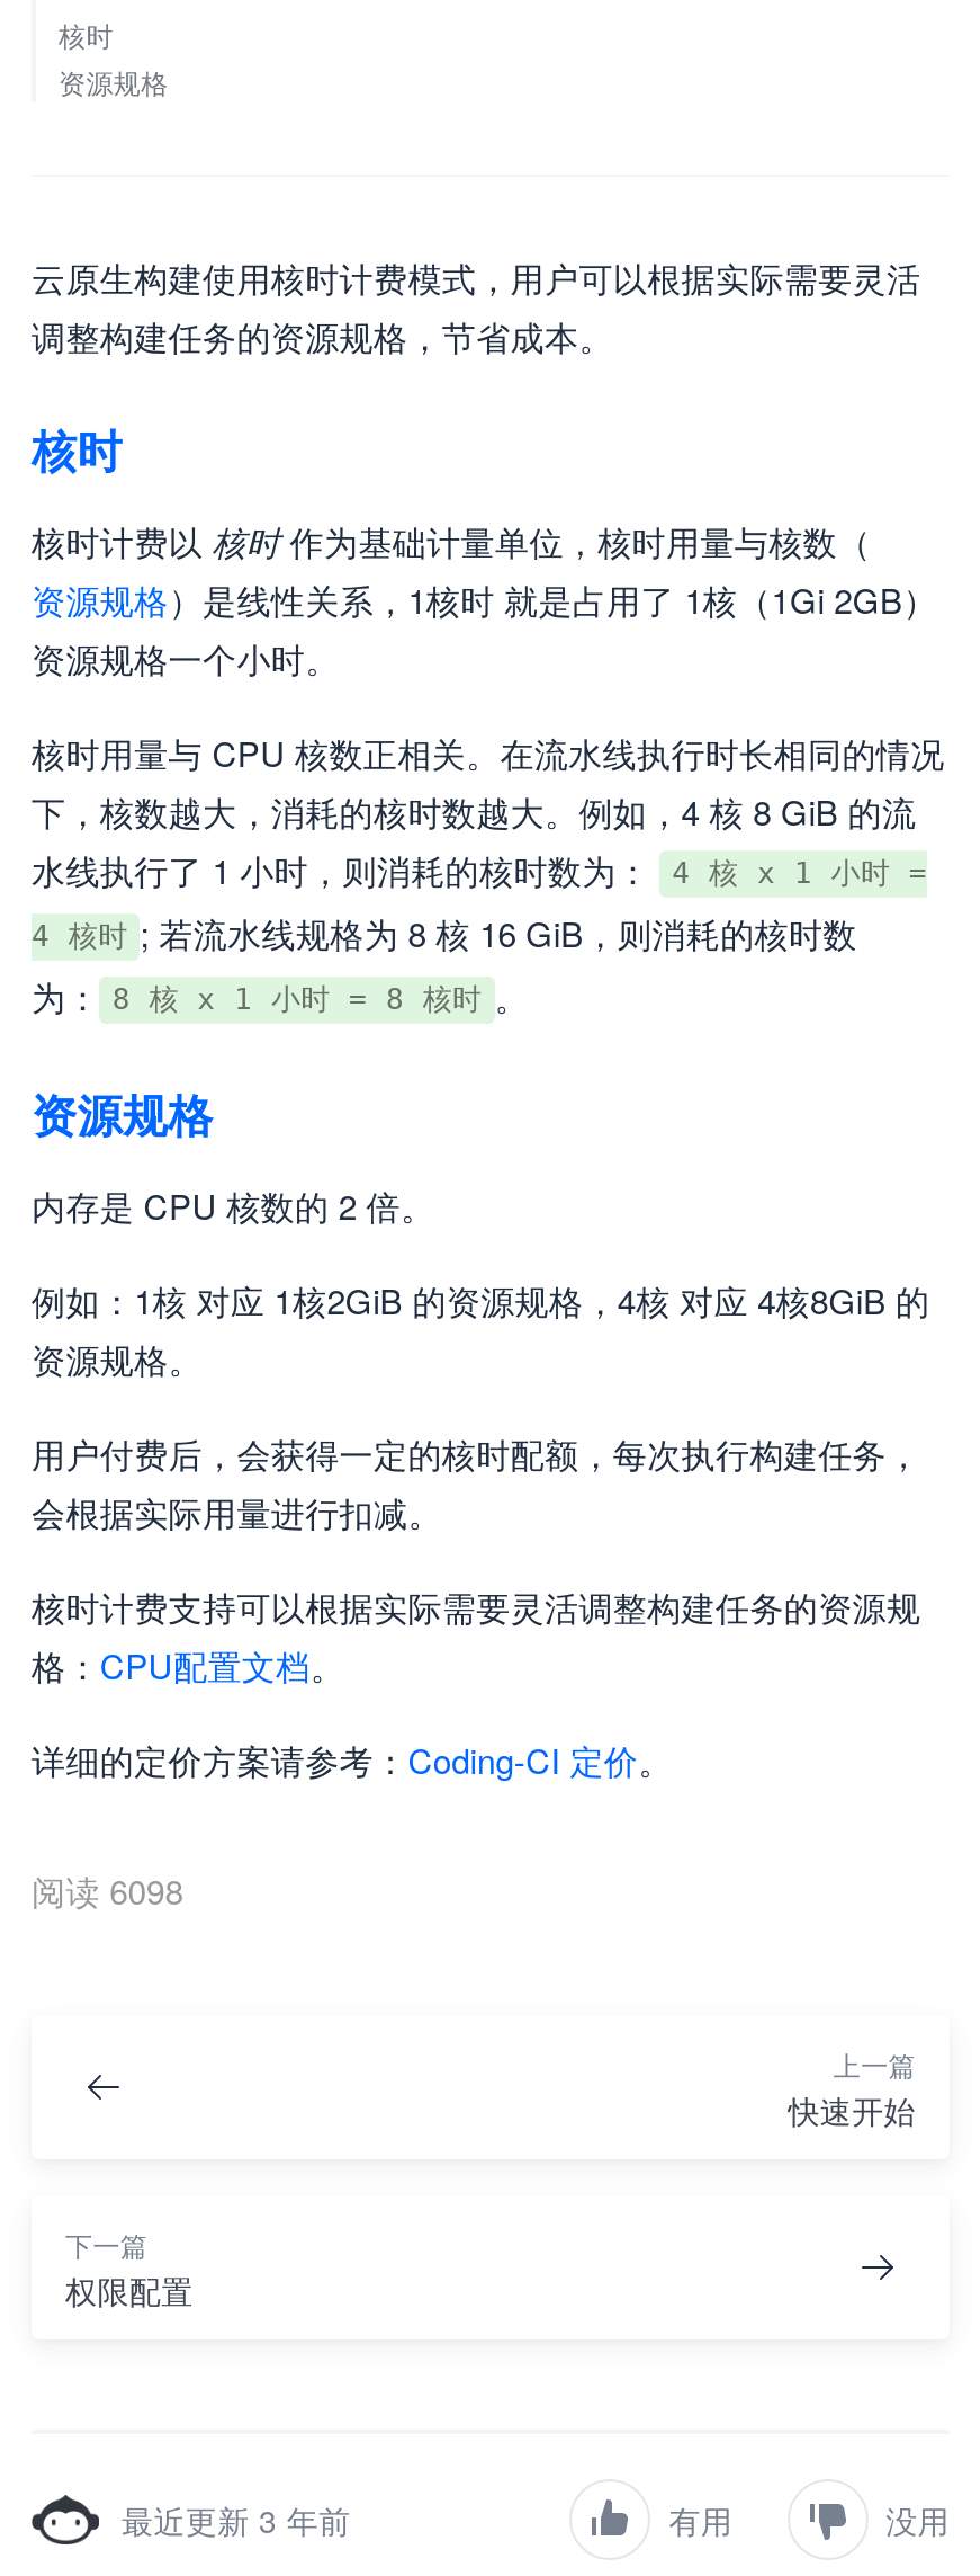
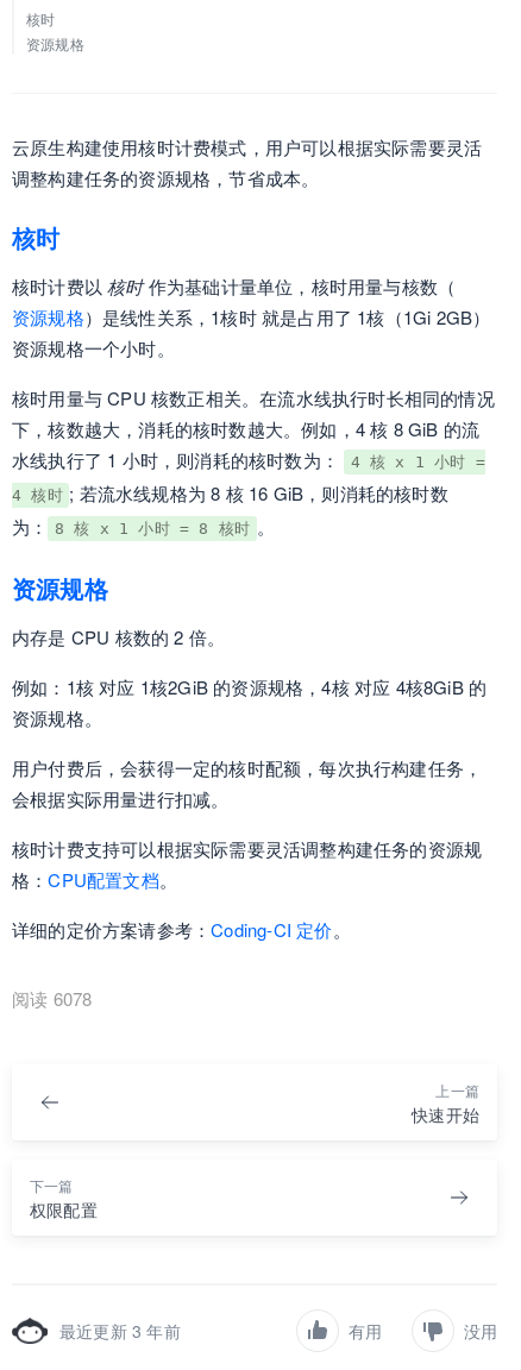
[32,1866,183,1914] 阅读 6098 -> [12,986,92,1011] 阅读 6078

